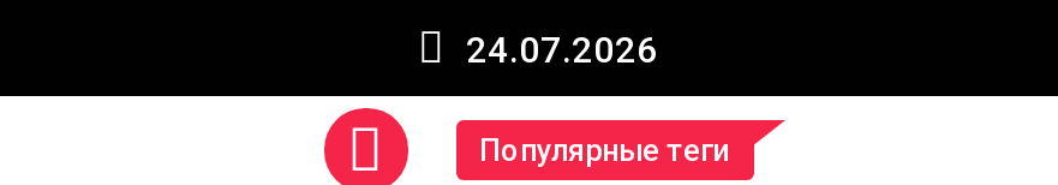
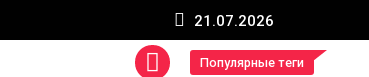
[456,29,658,72] 24.07.2026 -> [190,12,274,30] 21.07.2026

